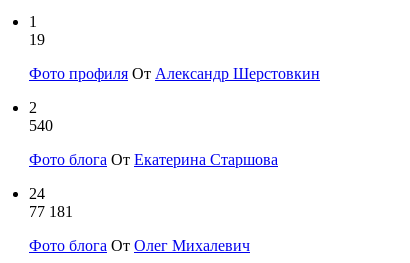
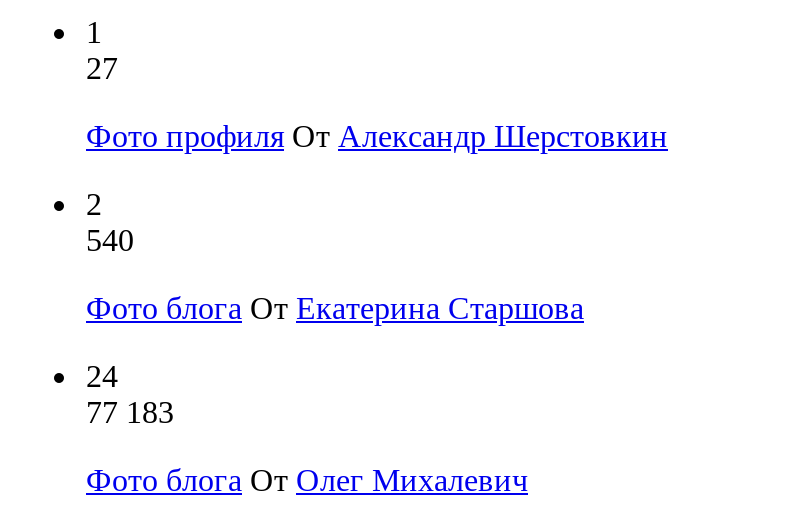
[29,31,45,48] 19 -> [86,50,118,84] 27
[29,203,73,220] 77 181 -> [86,394,174,428] 77 183

